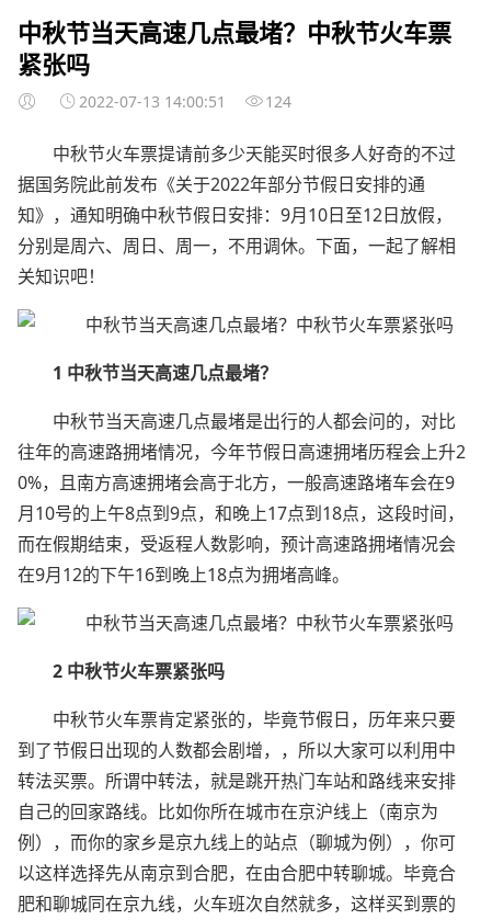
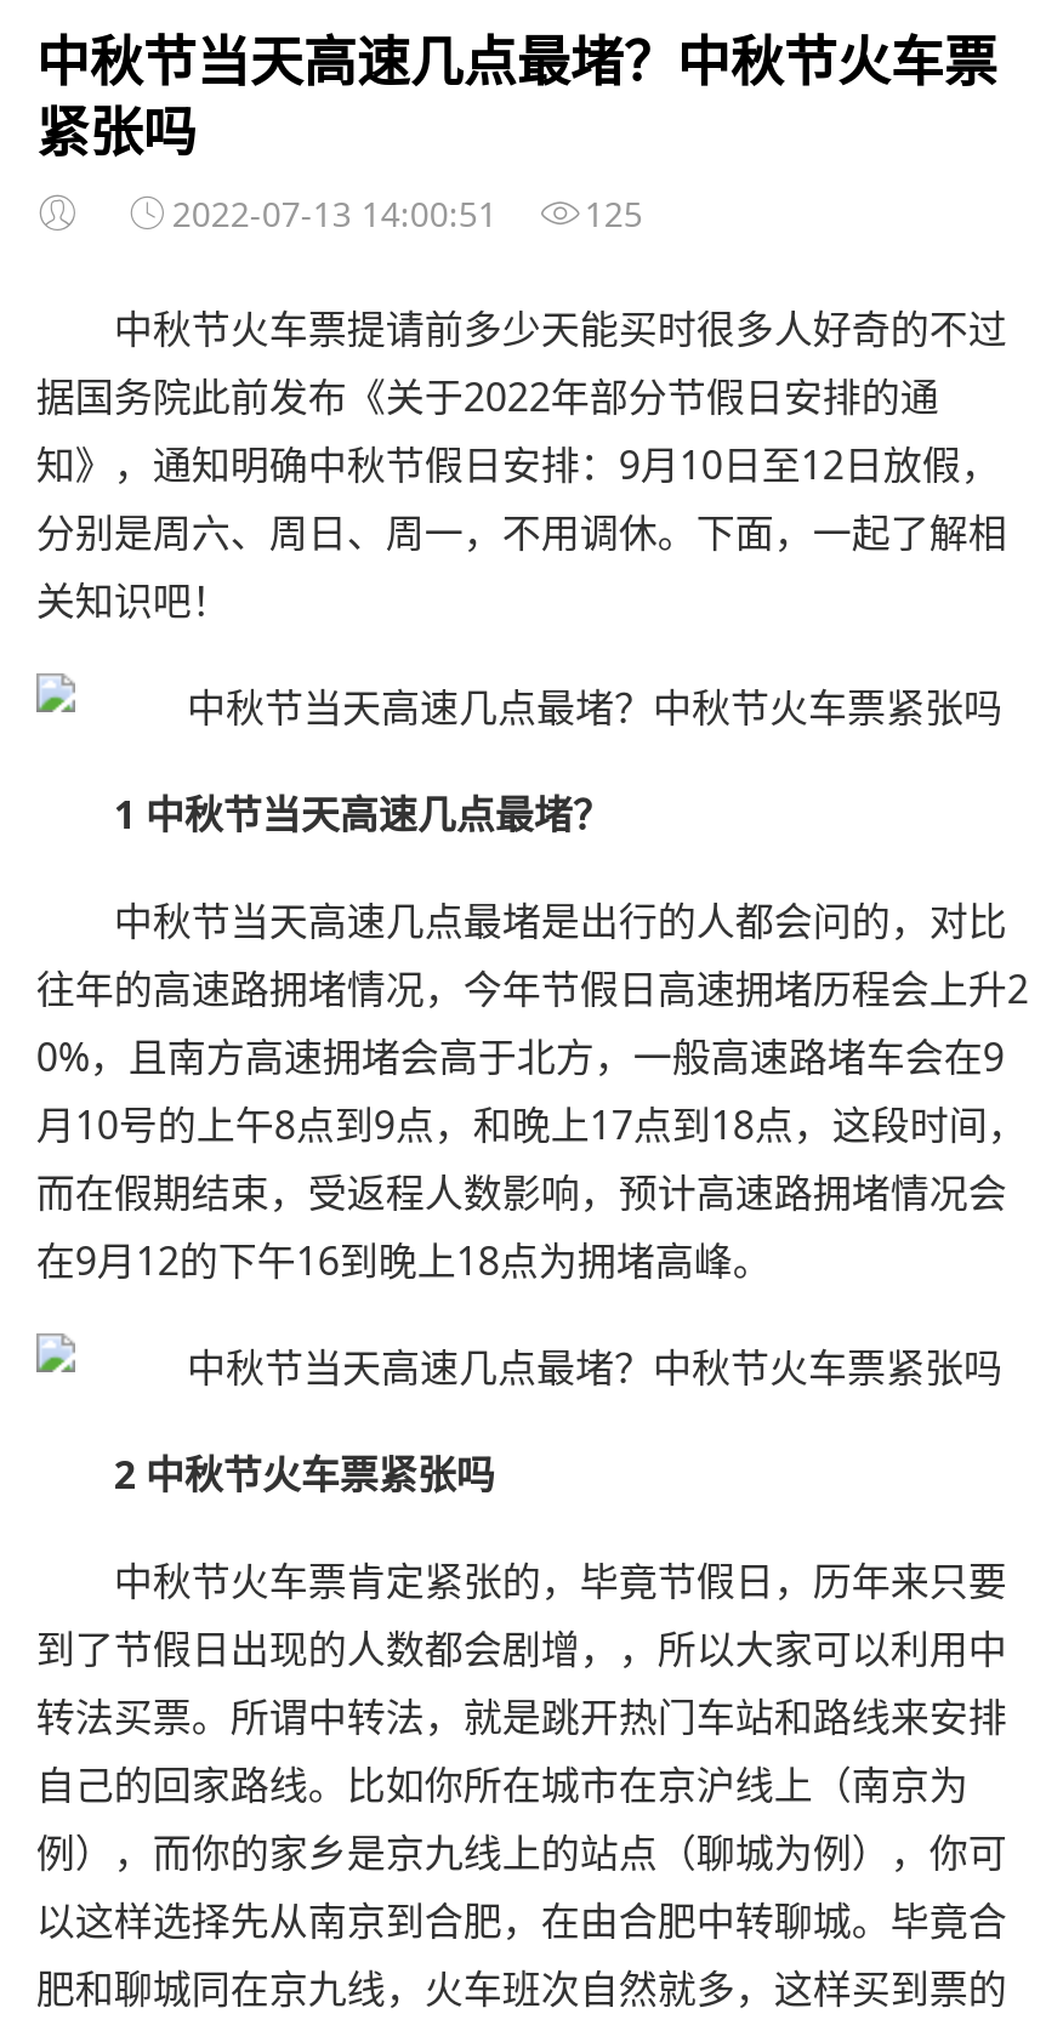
[79,91,291,112] 2022-07-13 14:00:51 124 -> [172,190,643,236] 2022-07-13 14:00:51 125

